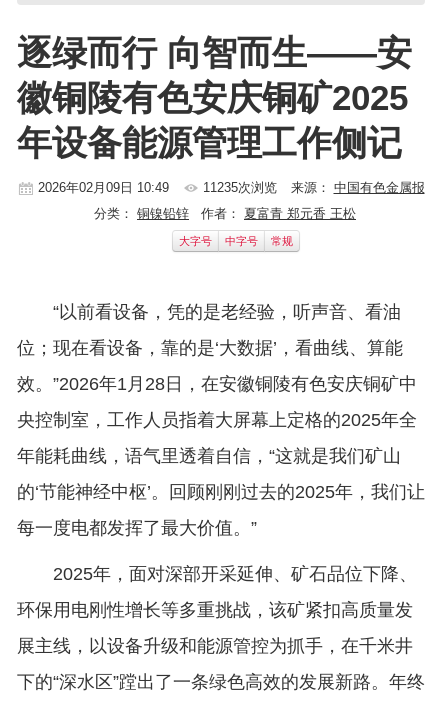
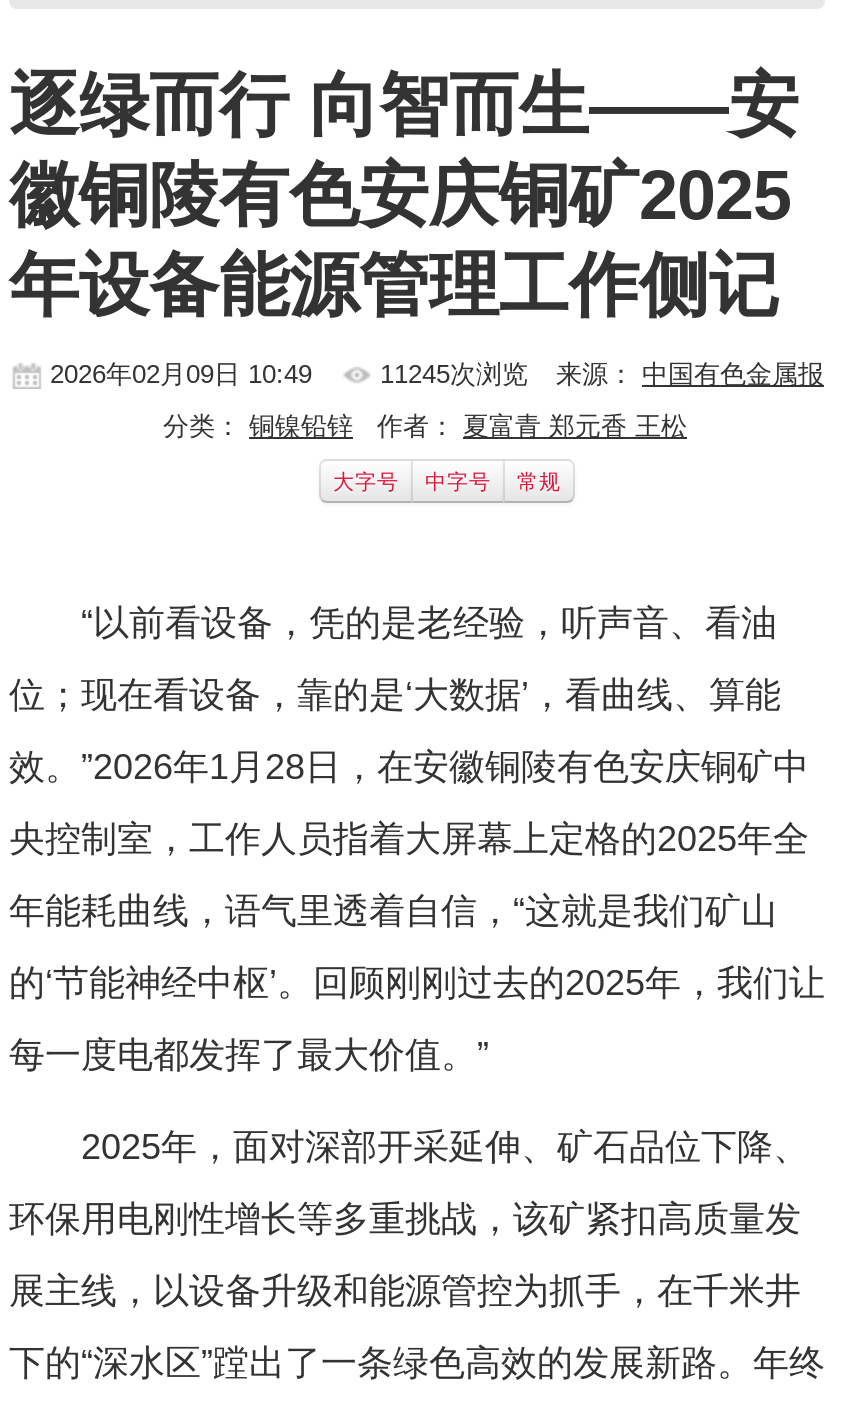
[202,180,276,195] 11235次浏览 -> [380,359,528,389] 11245次浏览

